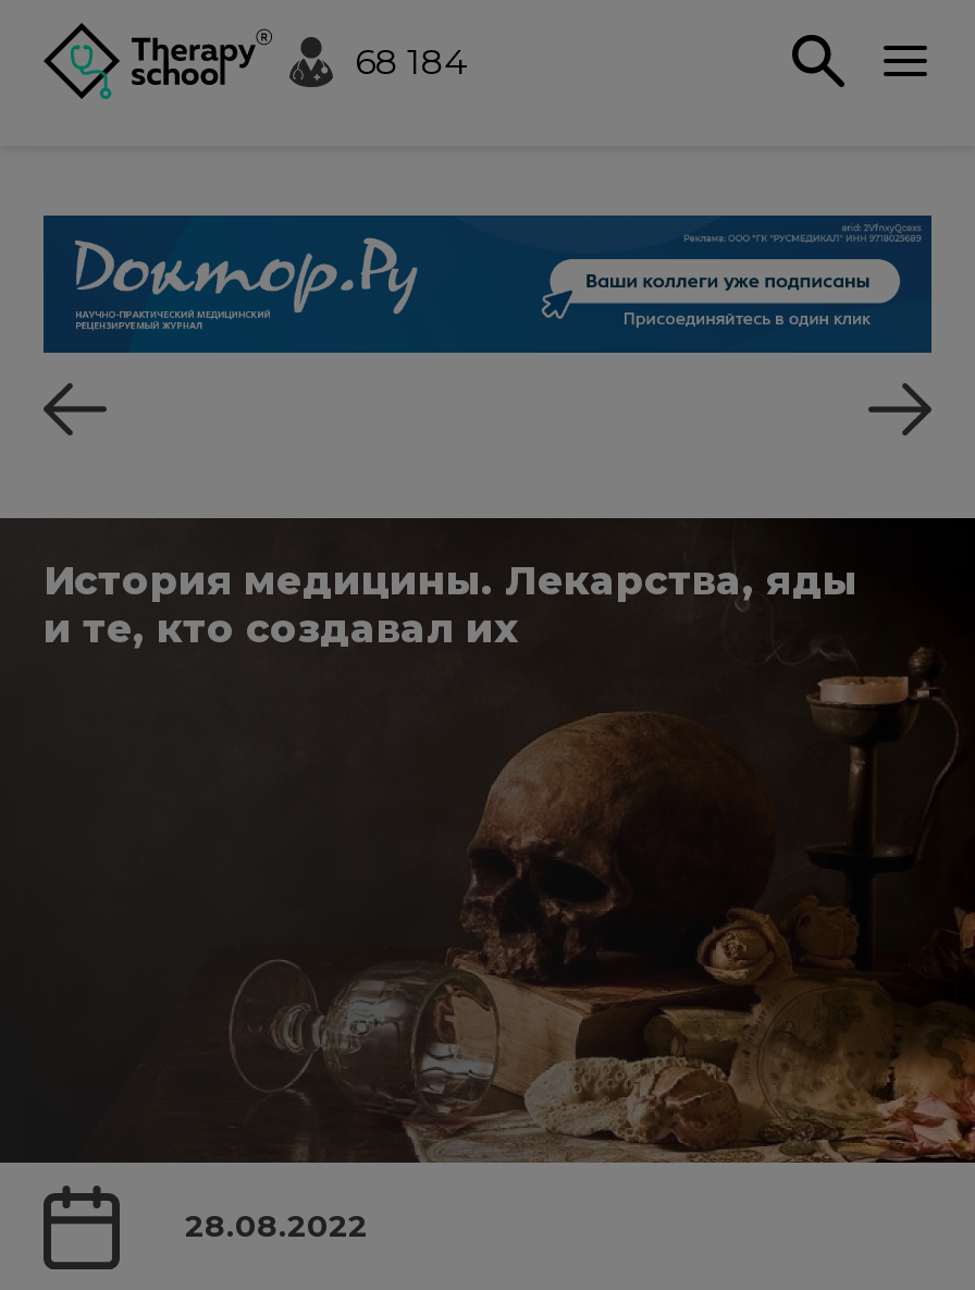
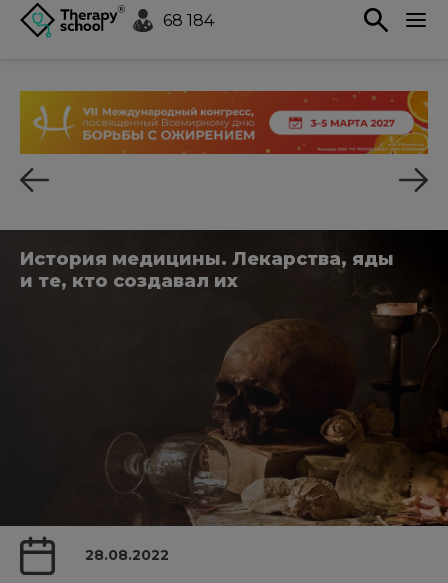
[41,213,934,355] [image] -> [19,90,429,155] [image]

